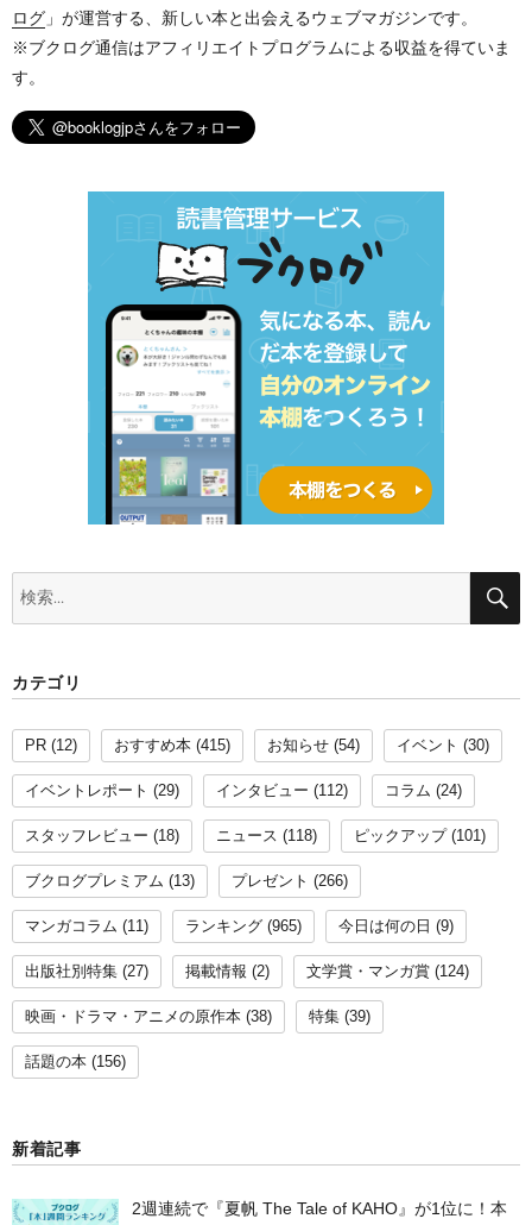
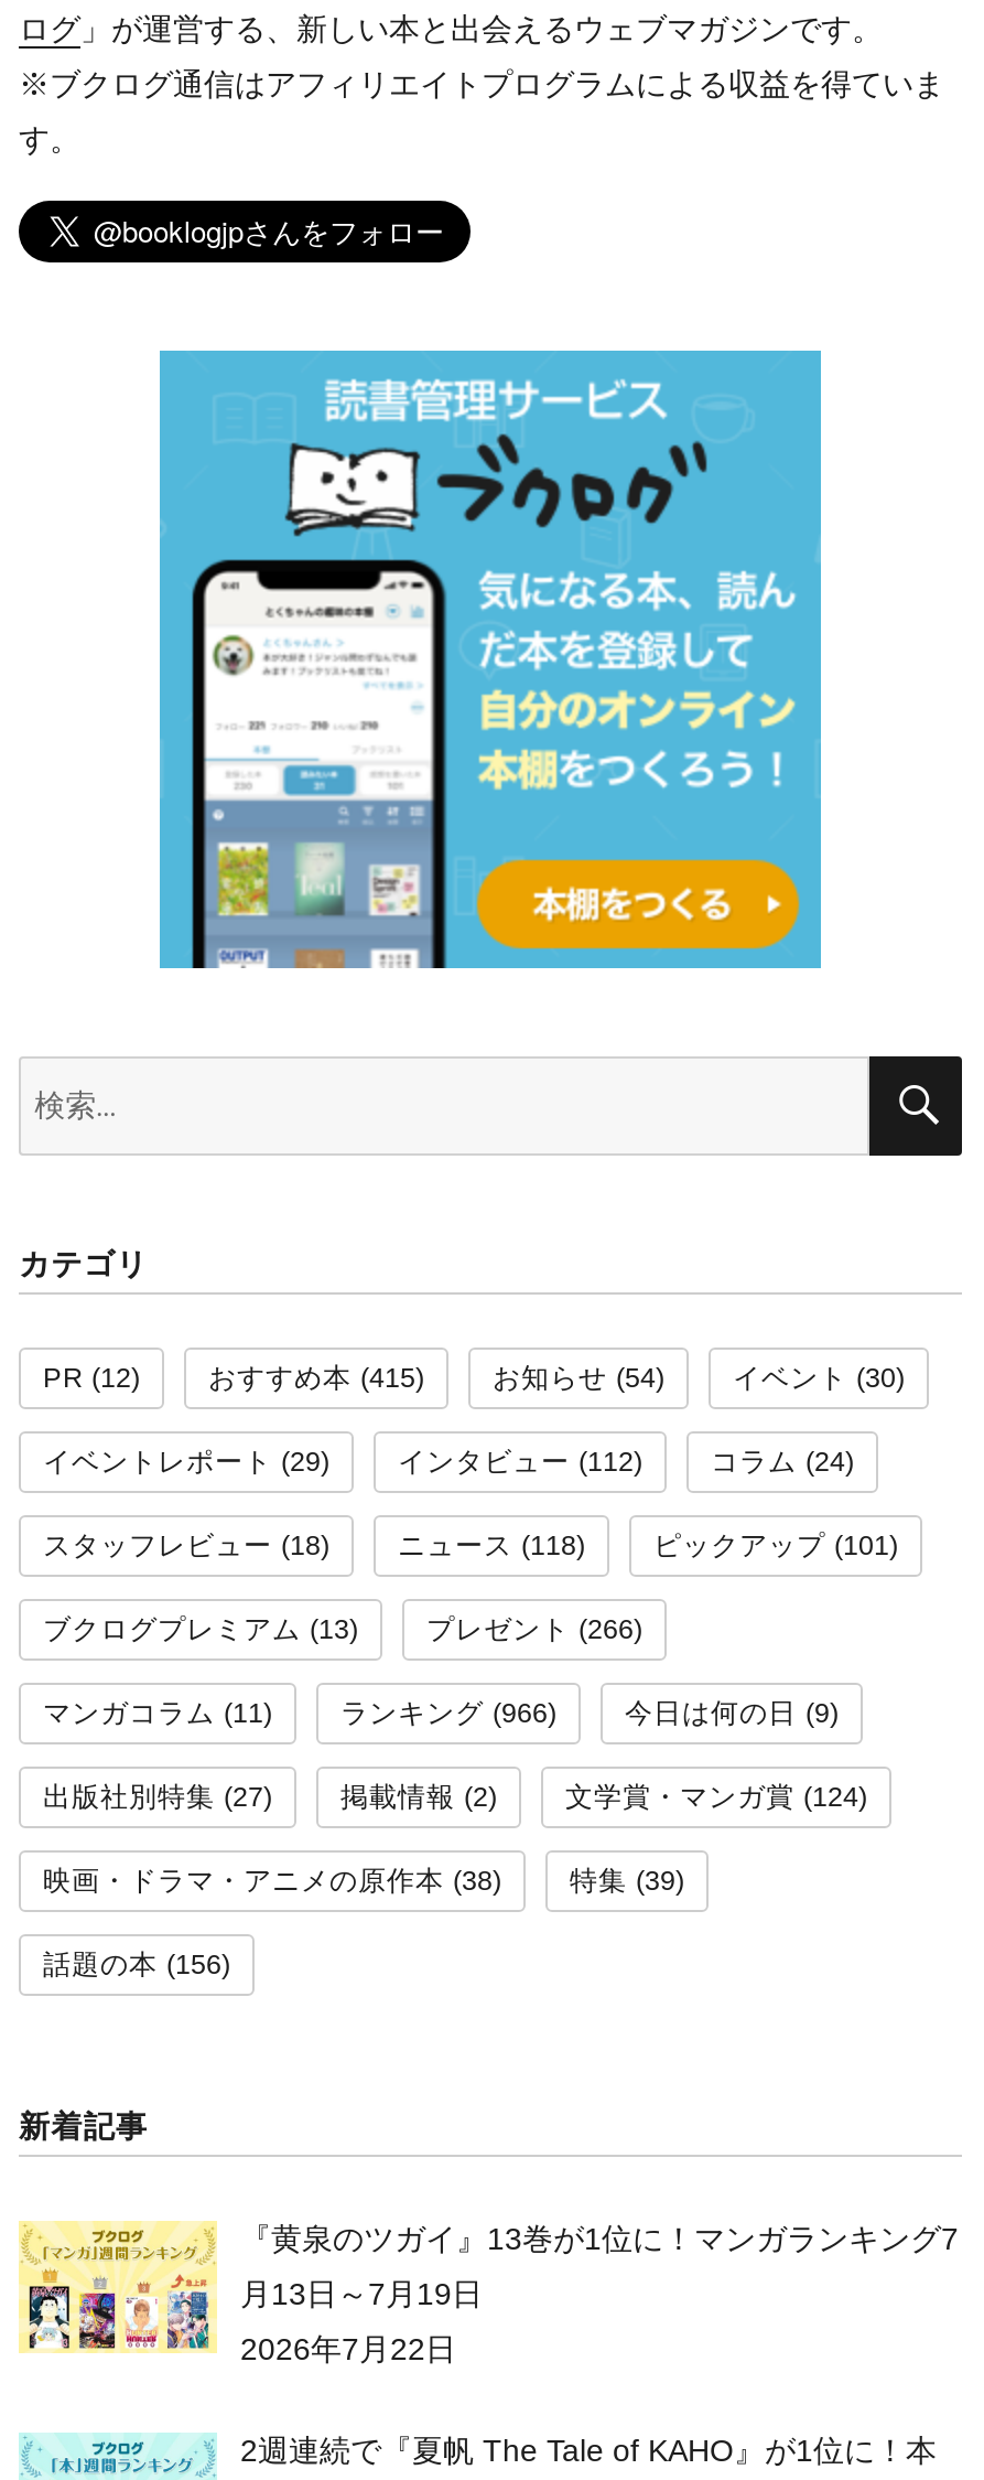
[185,918,302,934] ランキング(965) -> [340,1698,556,1729] ランキング(966)
none -> [19,2220,959,2366] [image] | 『黄泉のツガイ』13巻が1位に！マンガランキング7 | 月13日～7月19日 | 2026年7月22日

